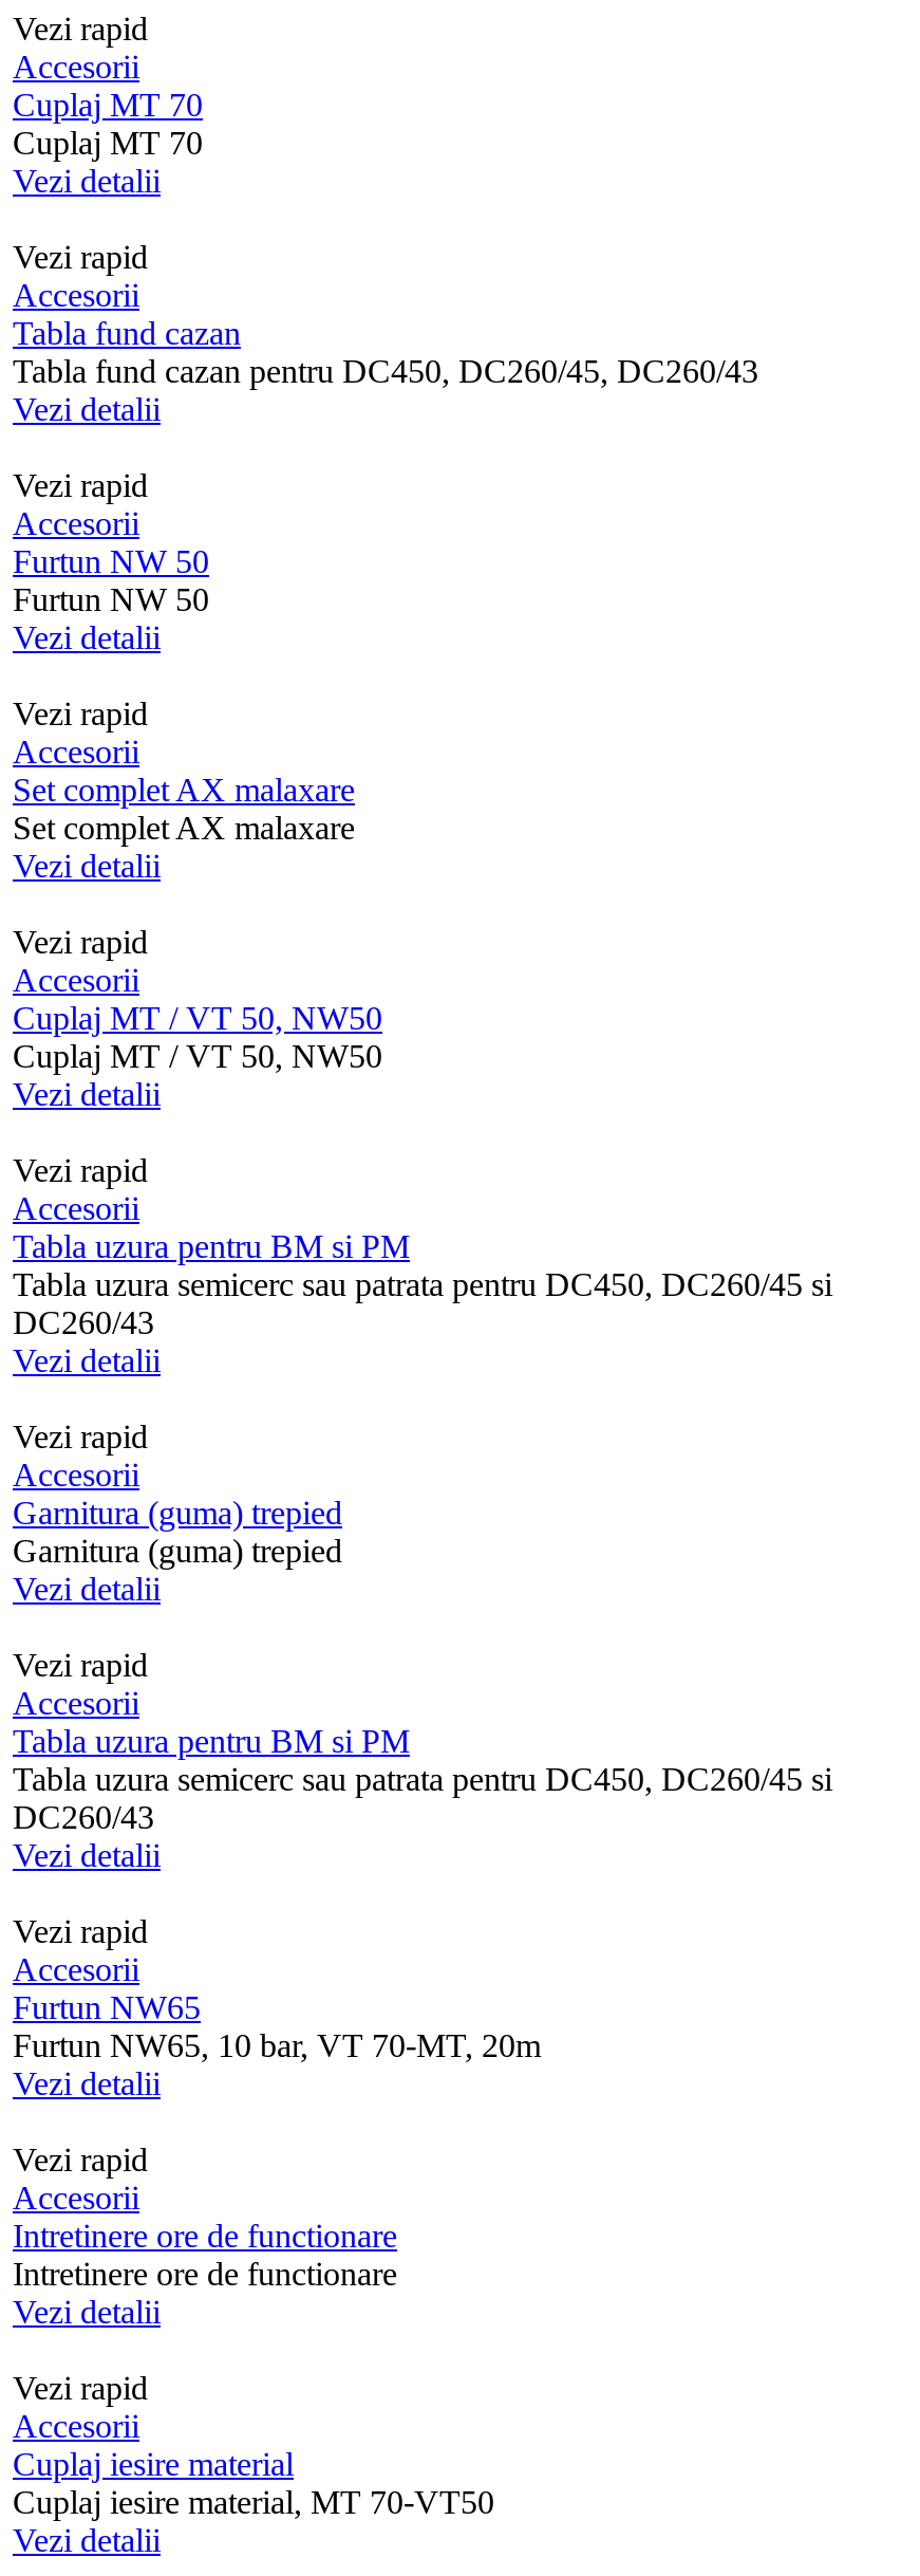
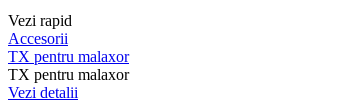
[13,87,832,2520] Cuplaj MT 70 | Cuplaj MT 70 | Vezi detalii | Vezi rapid | Accesorii | Tabla fund cazan | Tabla fund cazan pentru DC450, DC260/45, DC260/43 | Vezi detalii | Vezi rapid | Accesorii | Furtun NW 50 | Furtun NW 50 | Vezi detalii | Vezi rapid | Accesorii | Set complet AX malaxare | Set complet AX malaxare | Vezi detalii | Vezi rapid | Accesorii | Cuplaj MT / VT 50, NW50 | Cuplaj MT / VT 50, NW50 | Vezi detalii | Vezi rapid | Accesorii | Tabla uzura pentru BM si PM | Tabla uzura semicerc sau patrata pentru DC450, DC260/45 si | DC260/43 | Vezi detalii | Vezi rapid | Accesorii | Garnitura (guma) trepied | Garnitura (guma) trepied | Vezi detalii | Vezi rapid | Accesorii | Tabla uzura pentru BM si PM | Tabla uzura semicerc sau patrata pentru DC450, DC260/45 si | DC260/43 | Vezi detalii | Vezi rapid | Accesorii | Furtun NW65 | Furtun NW65, 10 bar, VT 70-MT, 20m | Vezi detalii | Vezi rapid | Accesorii | Intretinere ore de functionare | Intretinere ore de functionare | Vezi detalii | Vezi rapid | Accesorii | Cuplaj iesire material | Cuplaj iesire material, MT 70-VT50 -> [8,48,129,83] TX pentru malaxor | TX pentru malaxor

